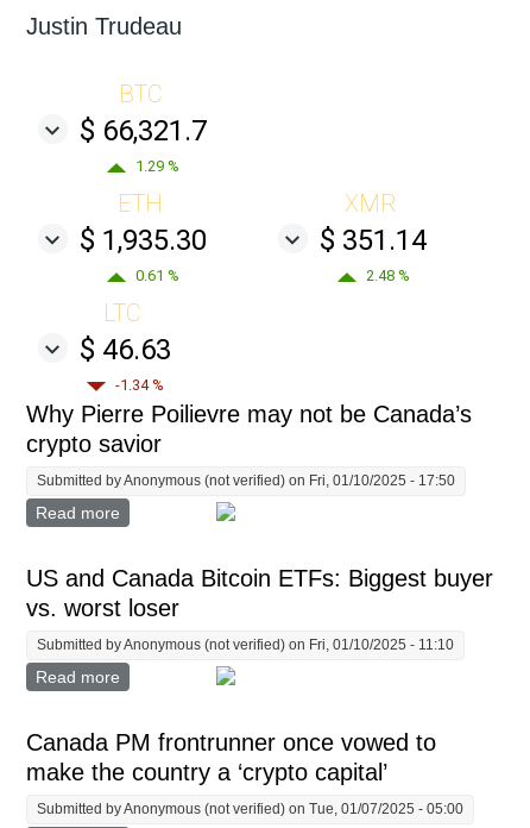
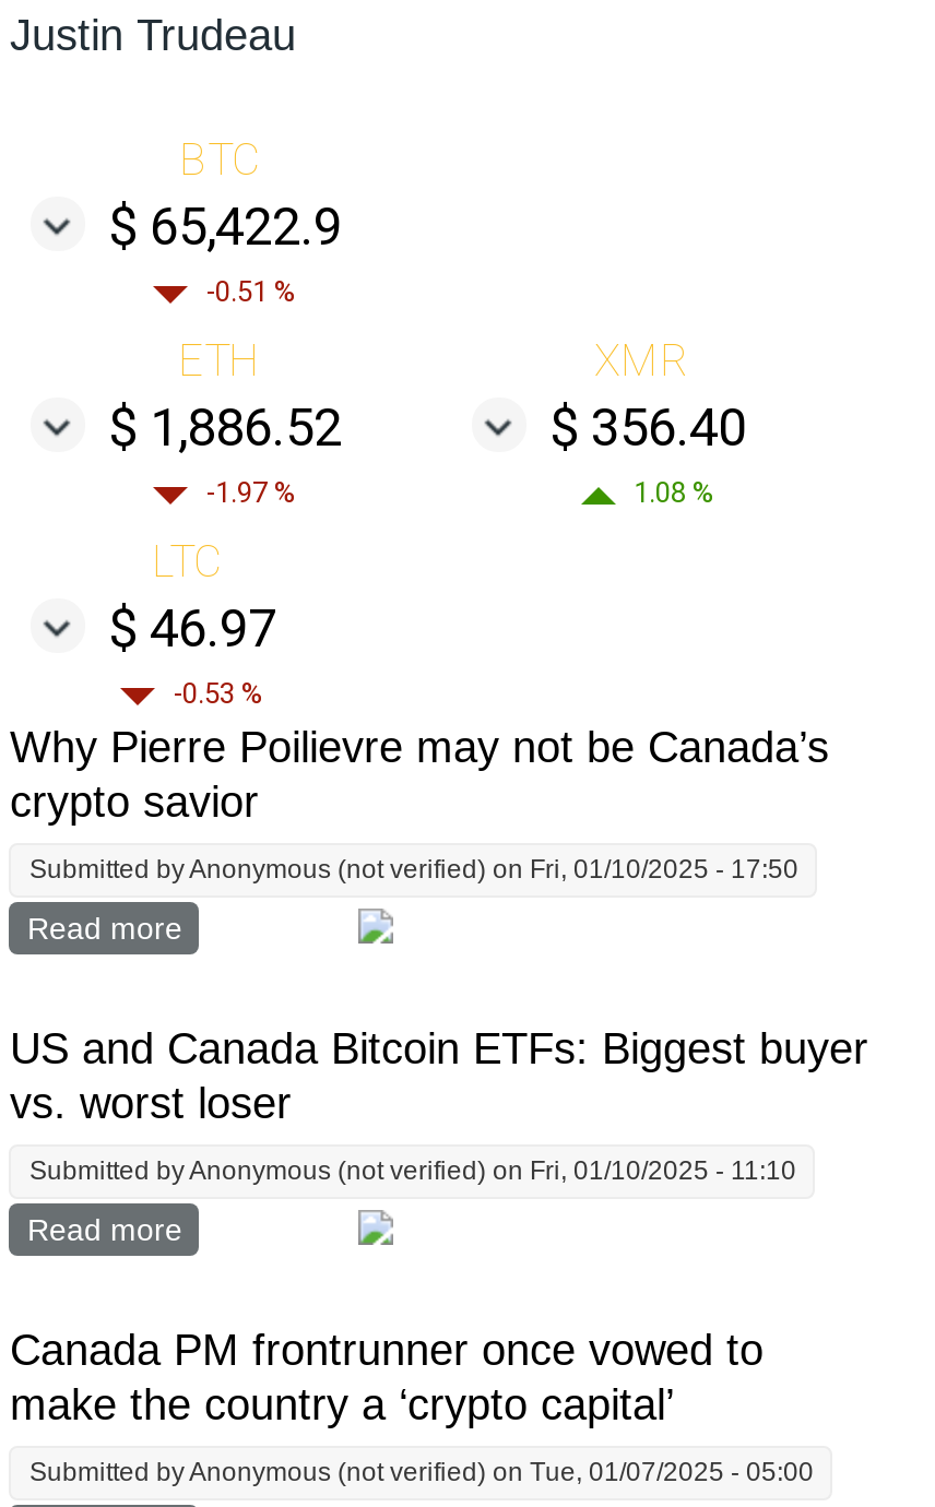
[80,115,207,148] $ 66,321.7 -> [108,198,342,259] $ 65,422.9
[136,158,180,175] 1.29 % -> [206,276,296,309] -0.51 %
[80,224,207,258] $ 1,935.30 -> [108,399,342,460] $ 1,886.52
[320,224,427,258] $ 351.14 -> [549,399,746,460] $ 356.40
[136,267,180,285] 0.61 % -> [206,477,296,510] -1.97 %
[366,267,410,285] 2.48 % -> [634,477,714,510] 1.08 %
[80,334,172,367] $ 46.63 -> [108,600,276,661] $ 46.97
[116,377,165,394] -1.34 % -> [174,678,263,711] -0.53 %

